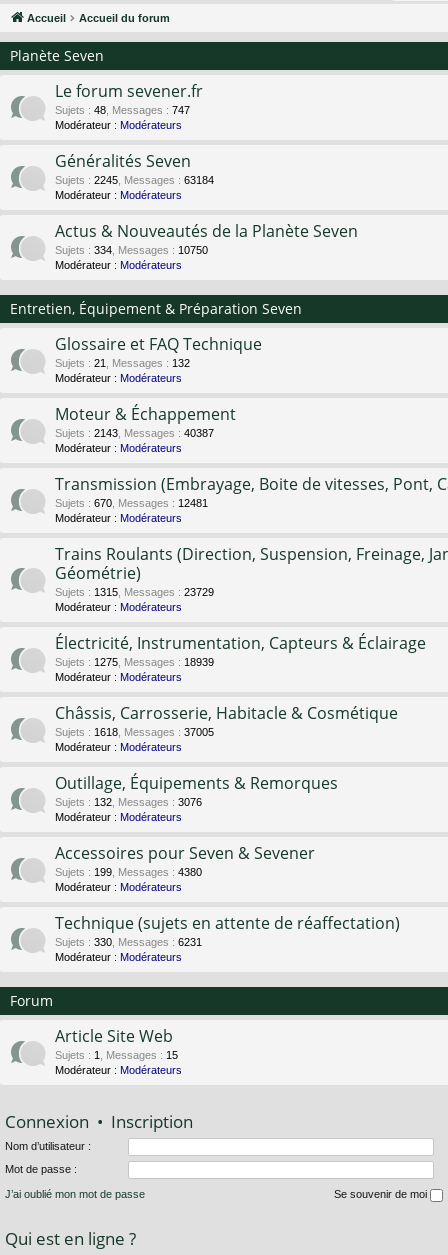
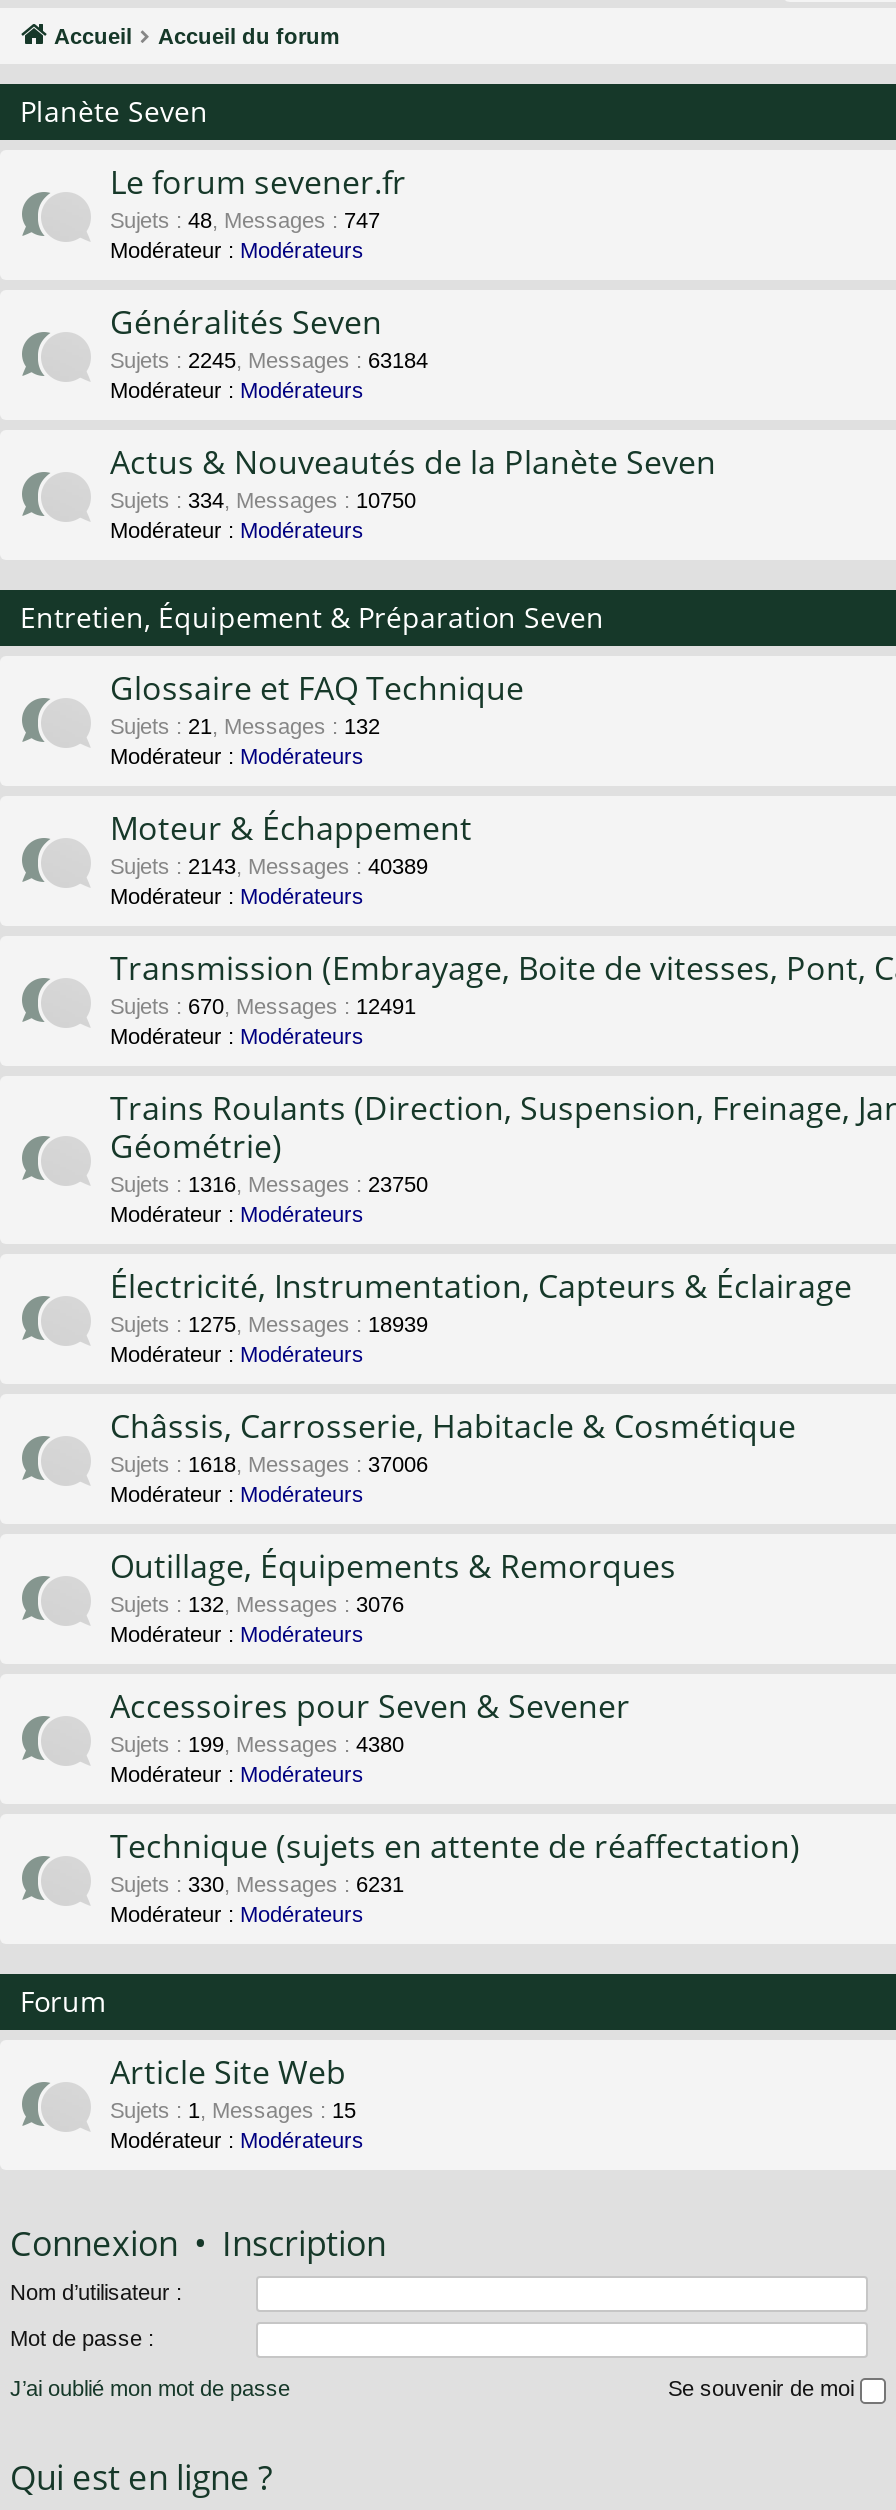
[55,427,214,439] Sujets: 2143, Messages: 40387 -> [110,854,428,878] Sujets: 2143, Messages: 40389
[55,497,208,509] Sujets: 670, Messages: 12481 -> [110,994,416,1018] Sujets: 670, Messages: 12491
[55,586,214,598] Sujets: 1315, Messages: 23729 -> [110,1172,428,1196] Sujets: 1316, Messages: 23750
[55,726,214,738] Sujets: 1618, Messages: 37005 -> [110,1452,428,1476] Sujets: 1618, Messages: 37006

